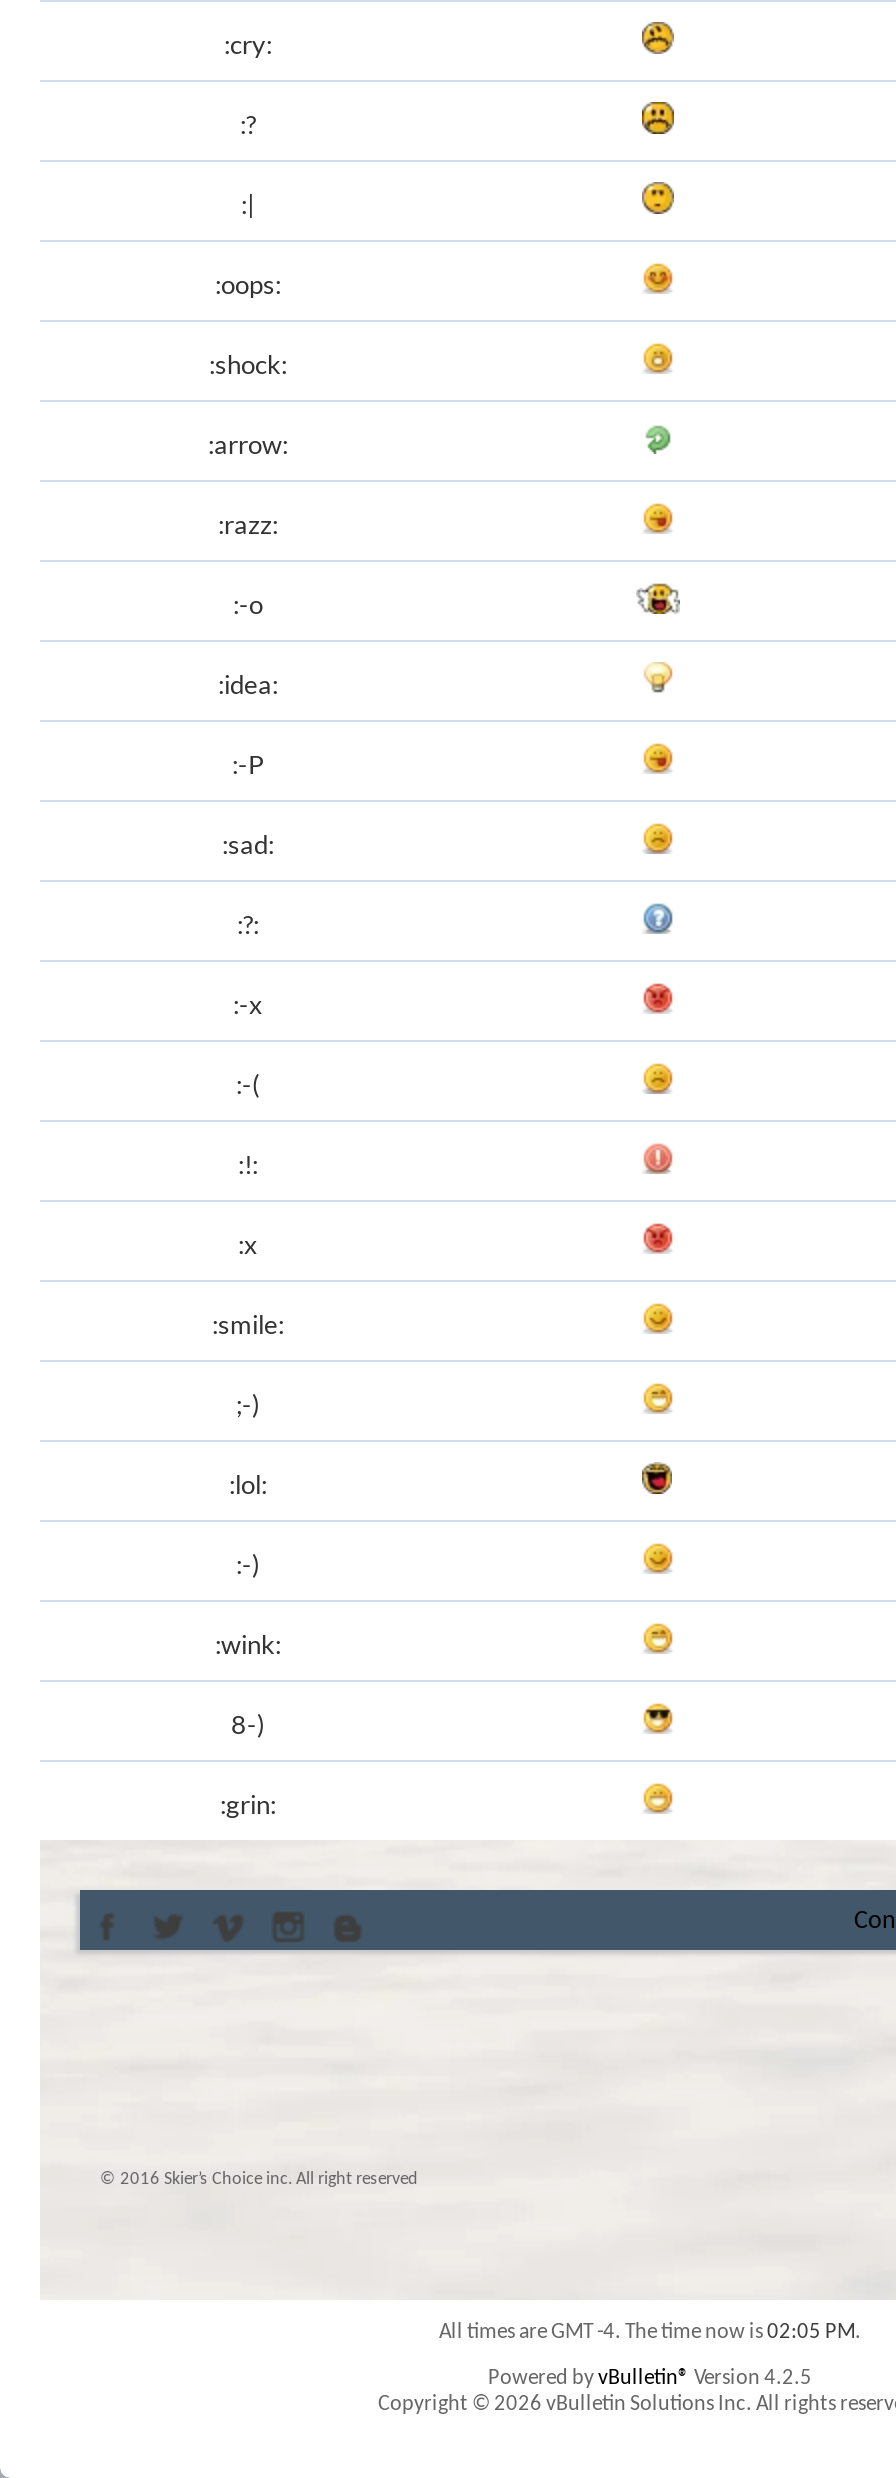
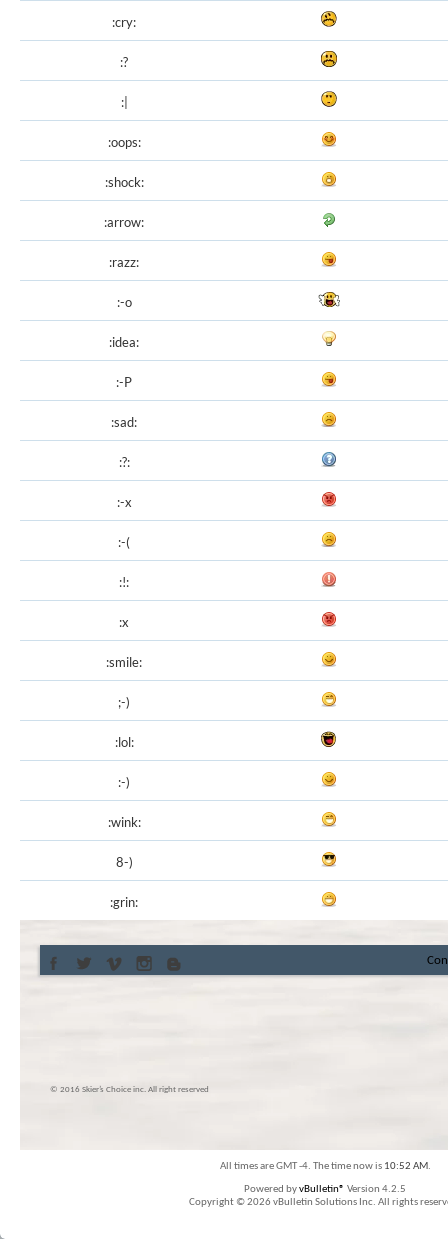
[439,2322,861,2344] All times are GMT -4. The time now is 02:05 PM. -> [219,1161,430,1172] All times are GMT -4. The time now is 10:52 AM.

